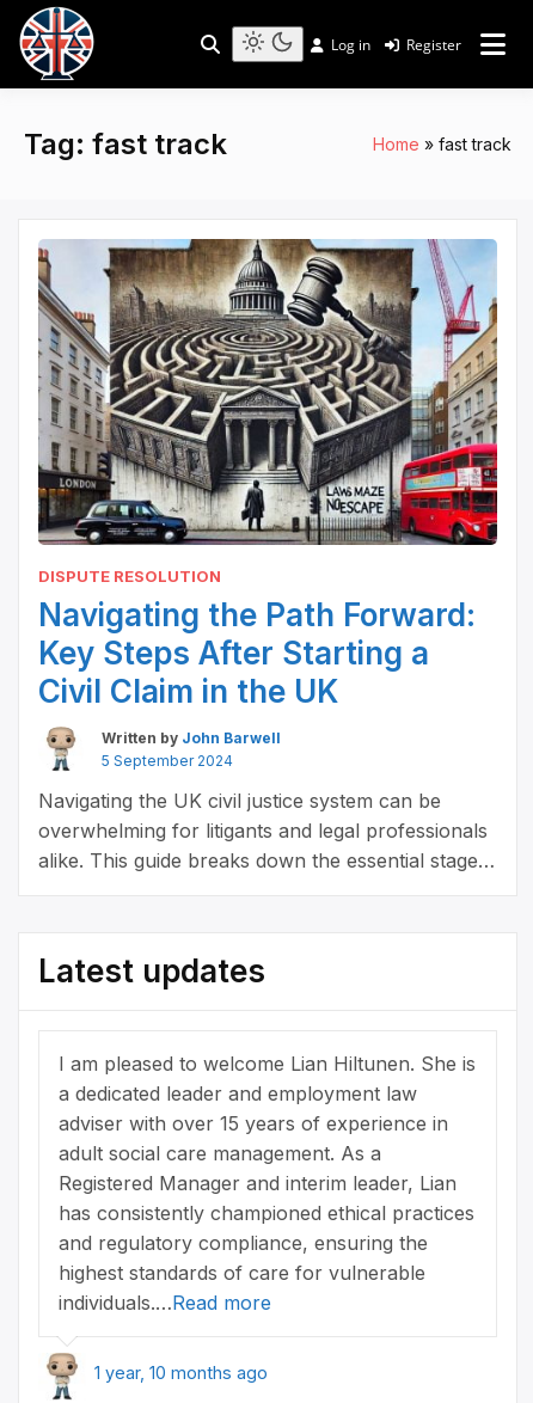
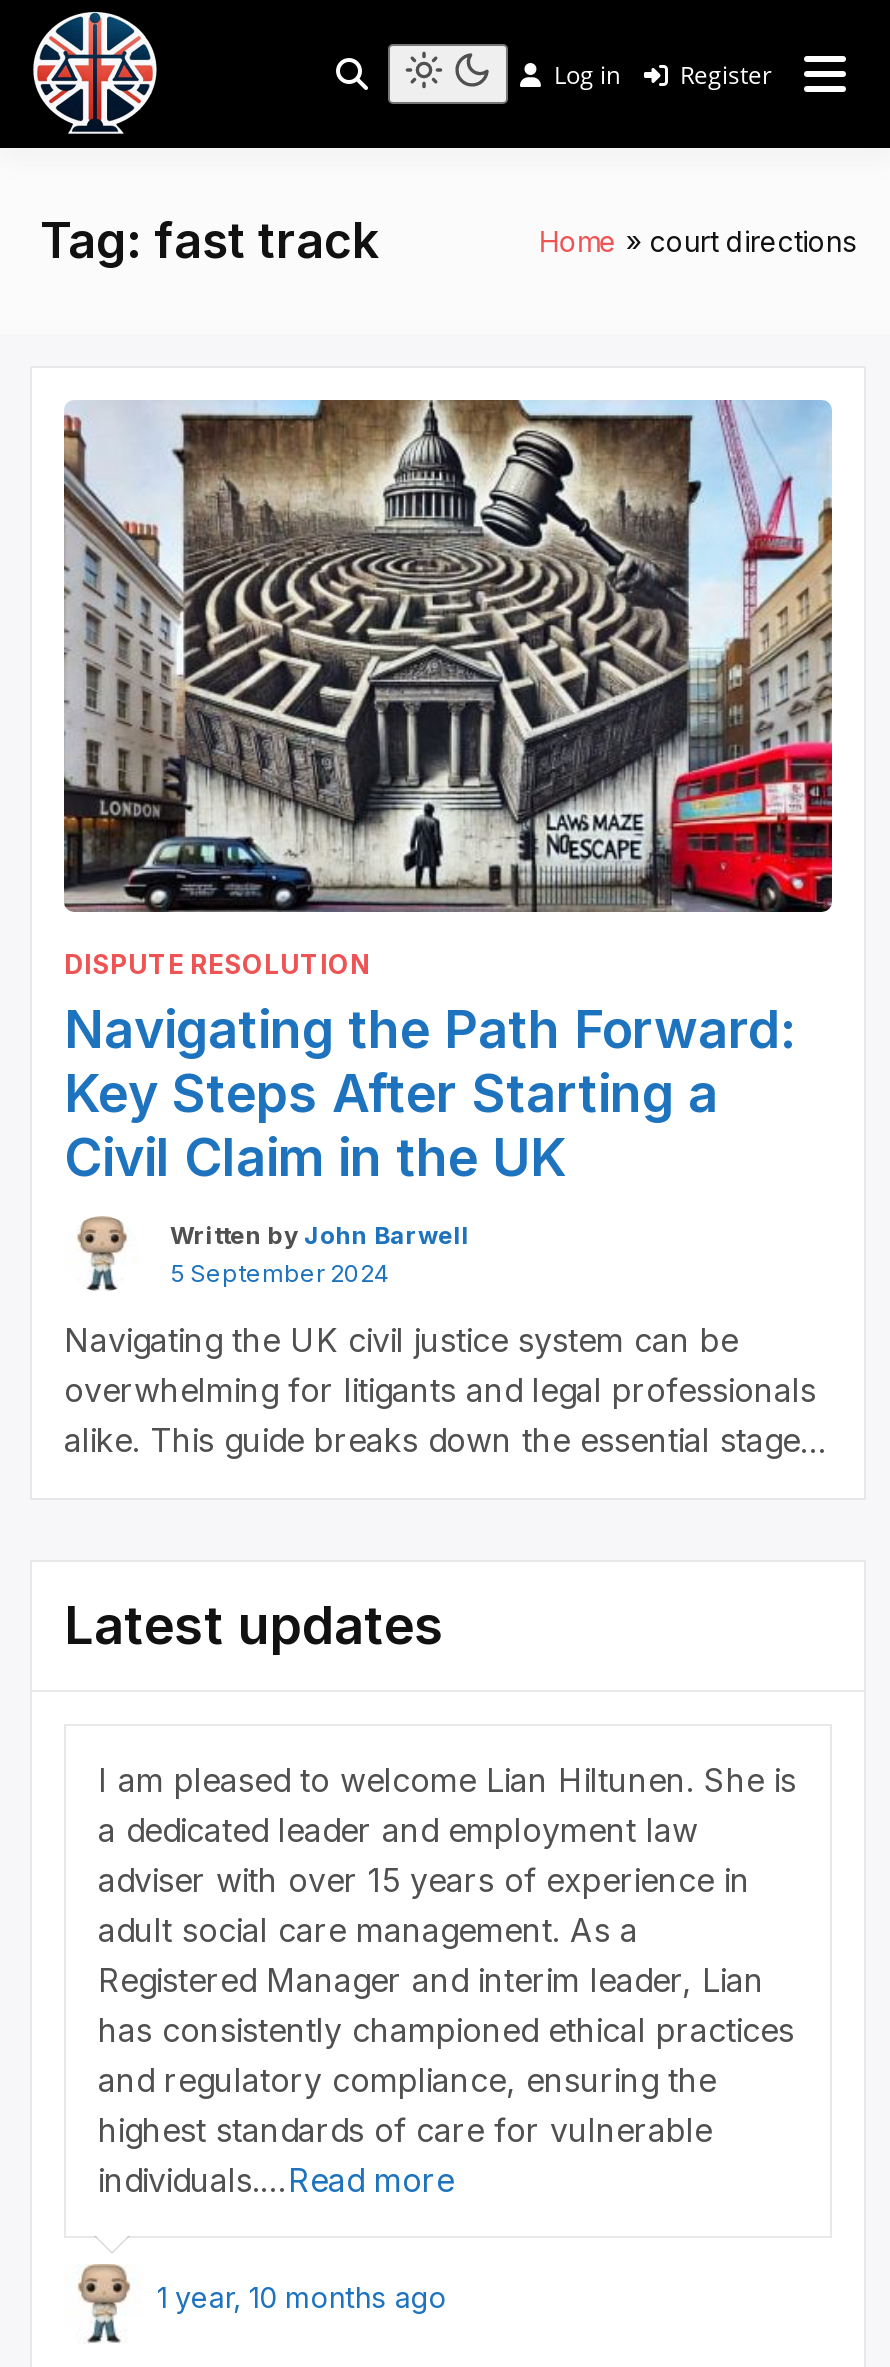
[439,133,511,154] fast track -> [650,223,856,257] court directions

